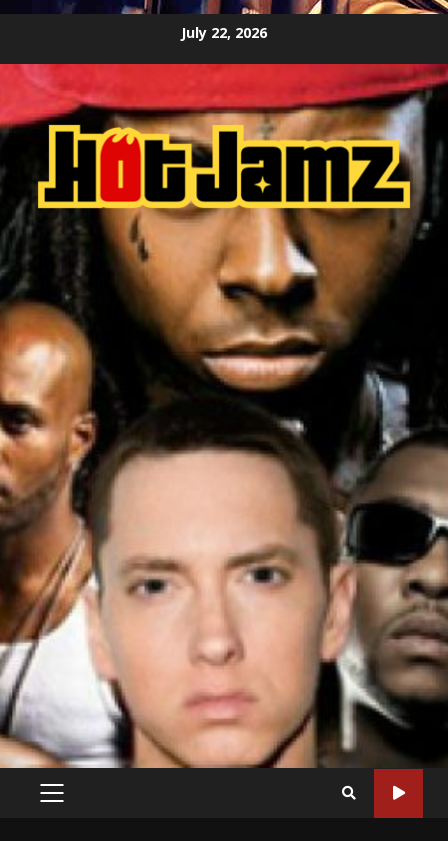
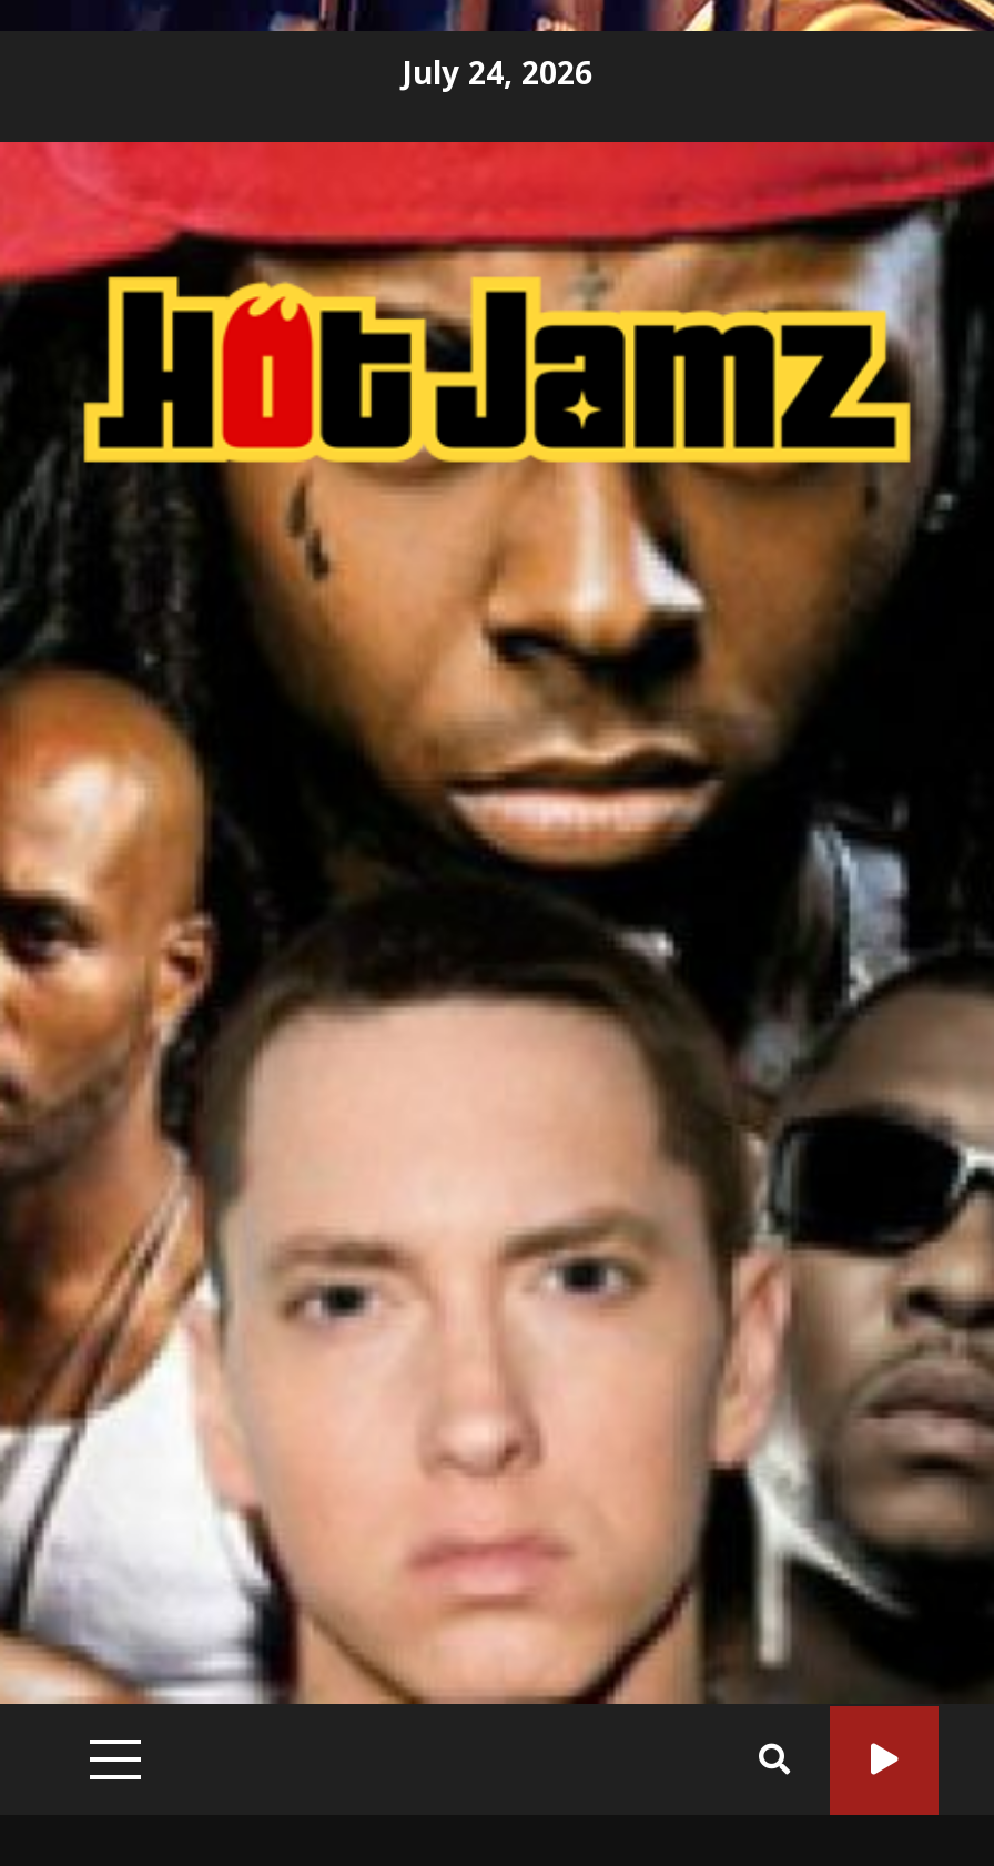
[181,22,267,41] July 22, 2026 -> [402,50,592,92] July 24, 2026

